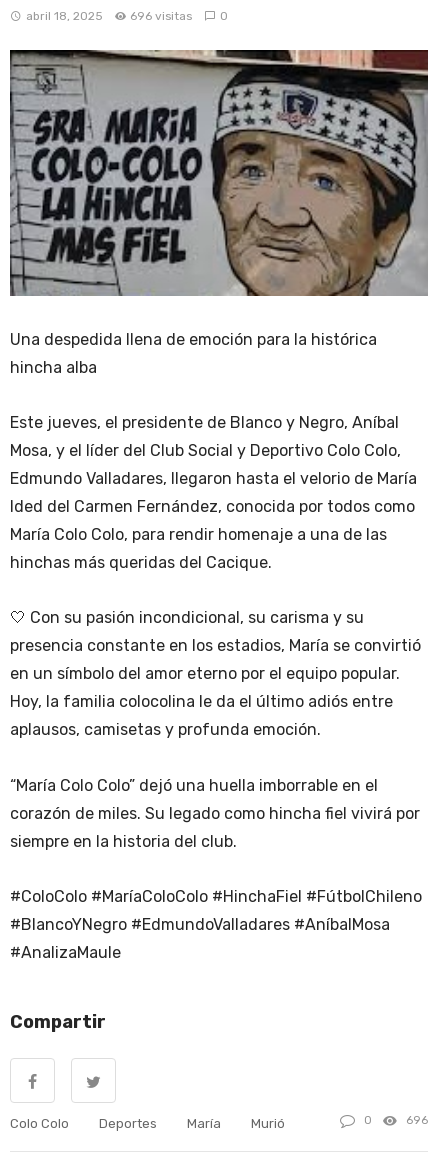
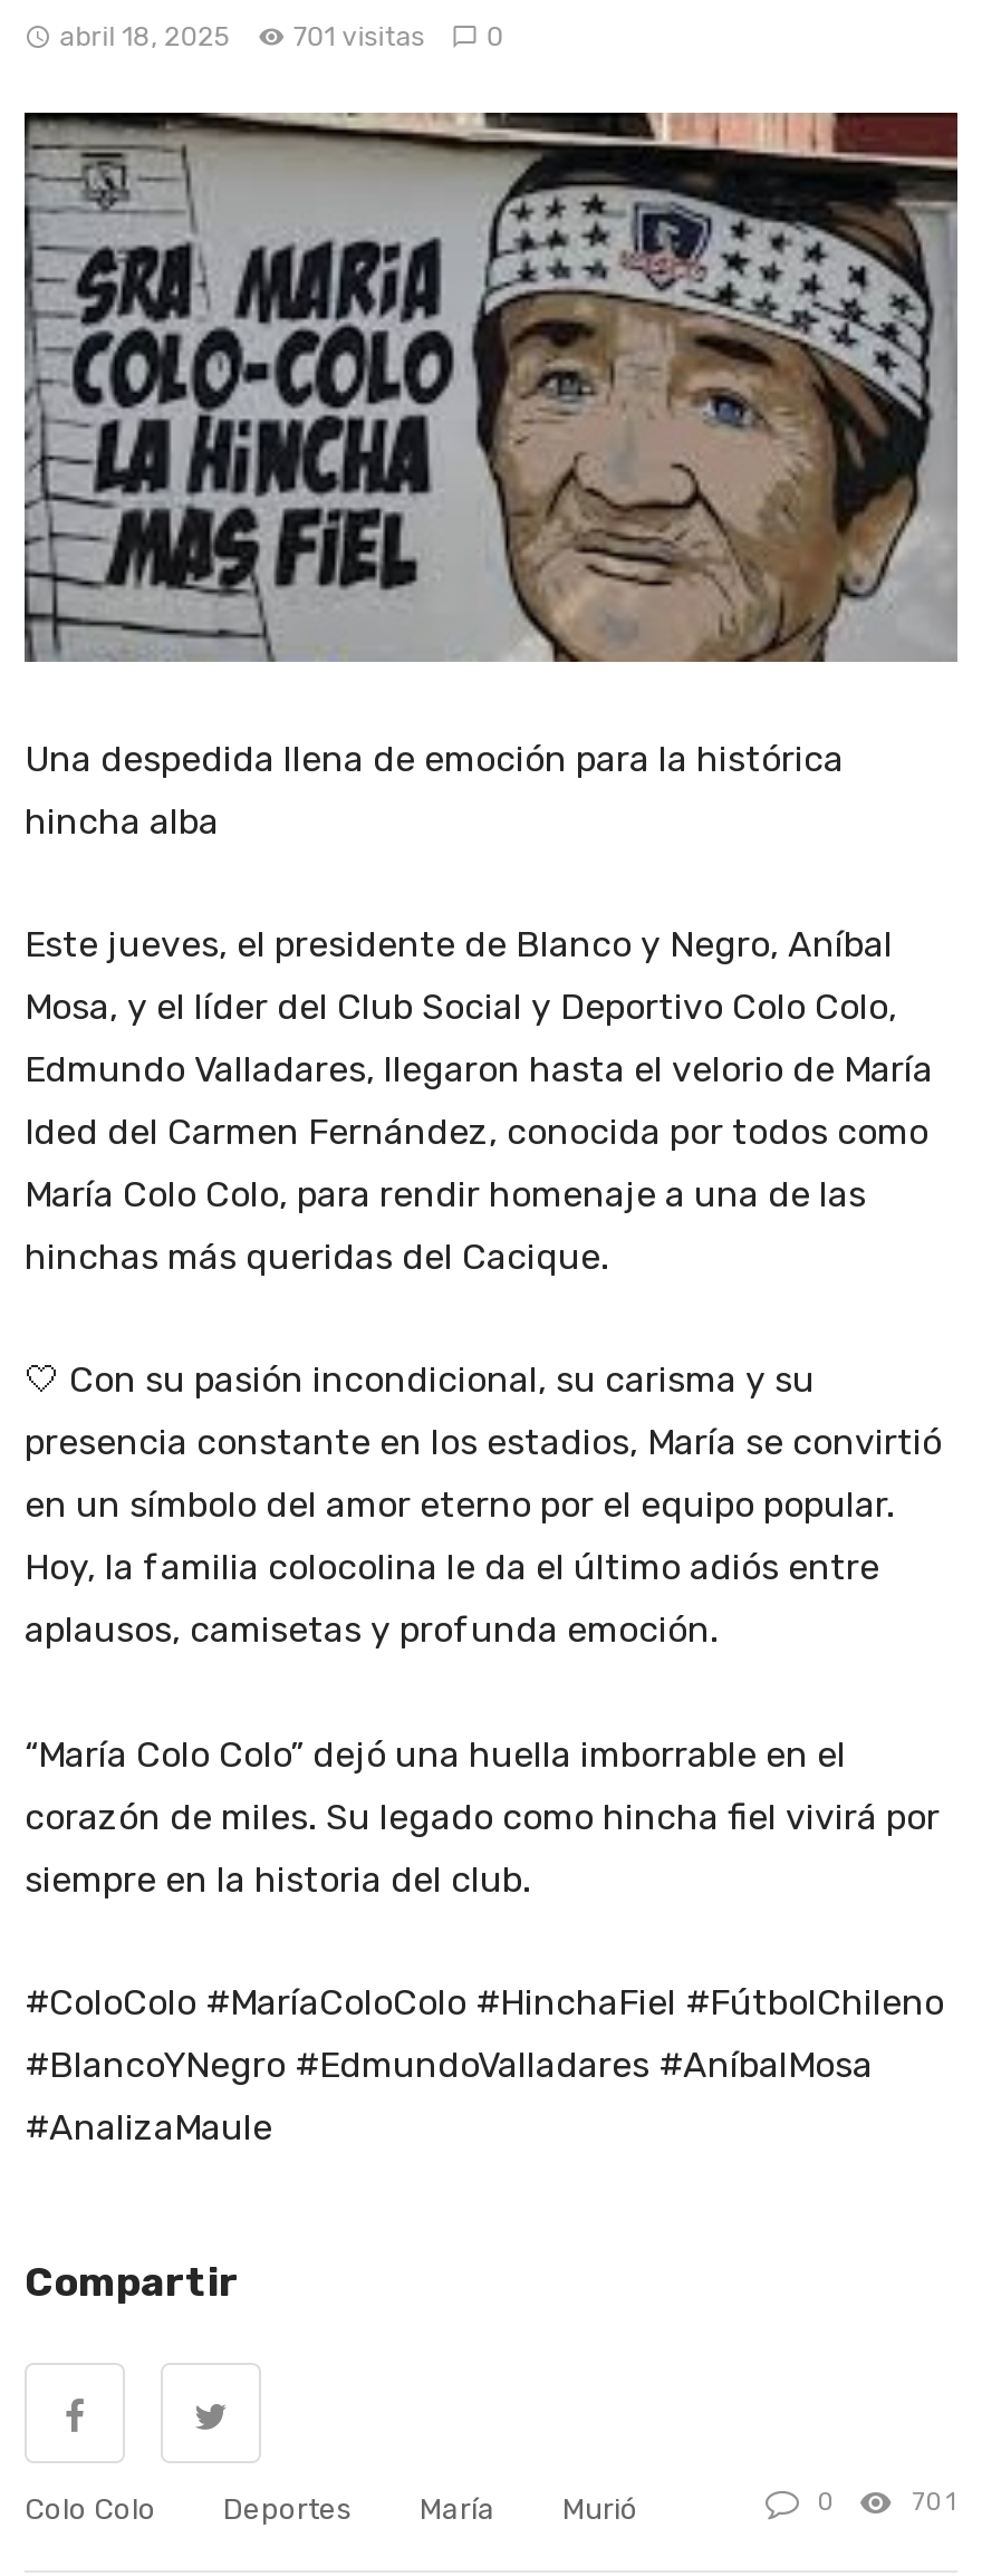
[26,9,228,23] abril 18, 2025 696 visitas 0 -> [59,21,504,52] abril 18, 2025 701 visitas 0
[405,1114,428,1127] 696 -> [912,2487,957,2516] 701

